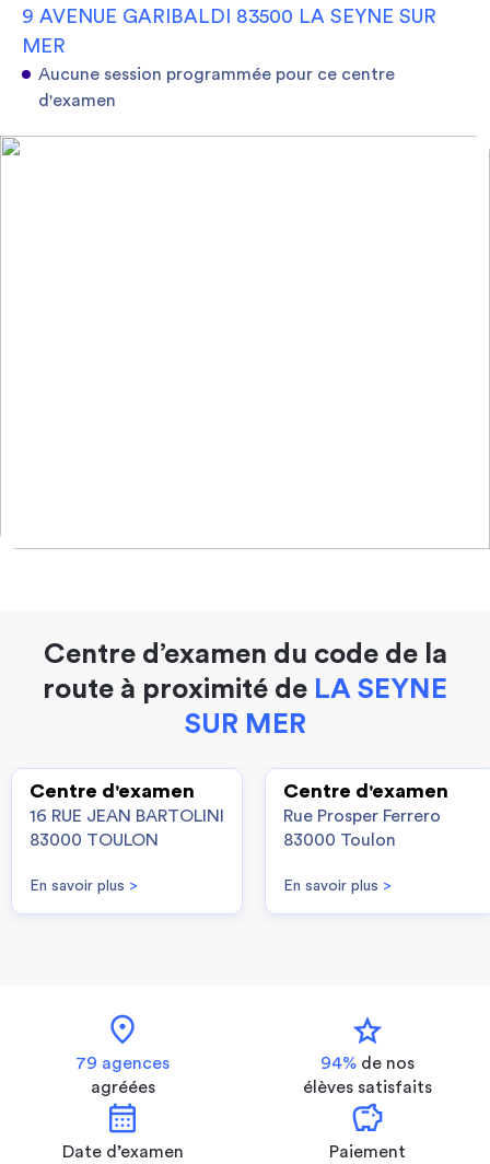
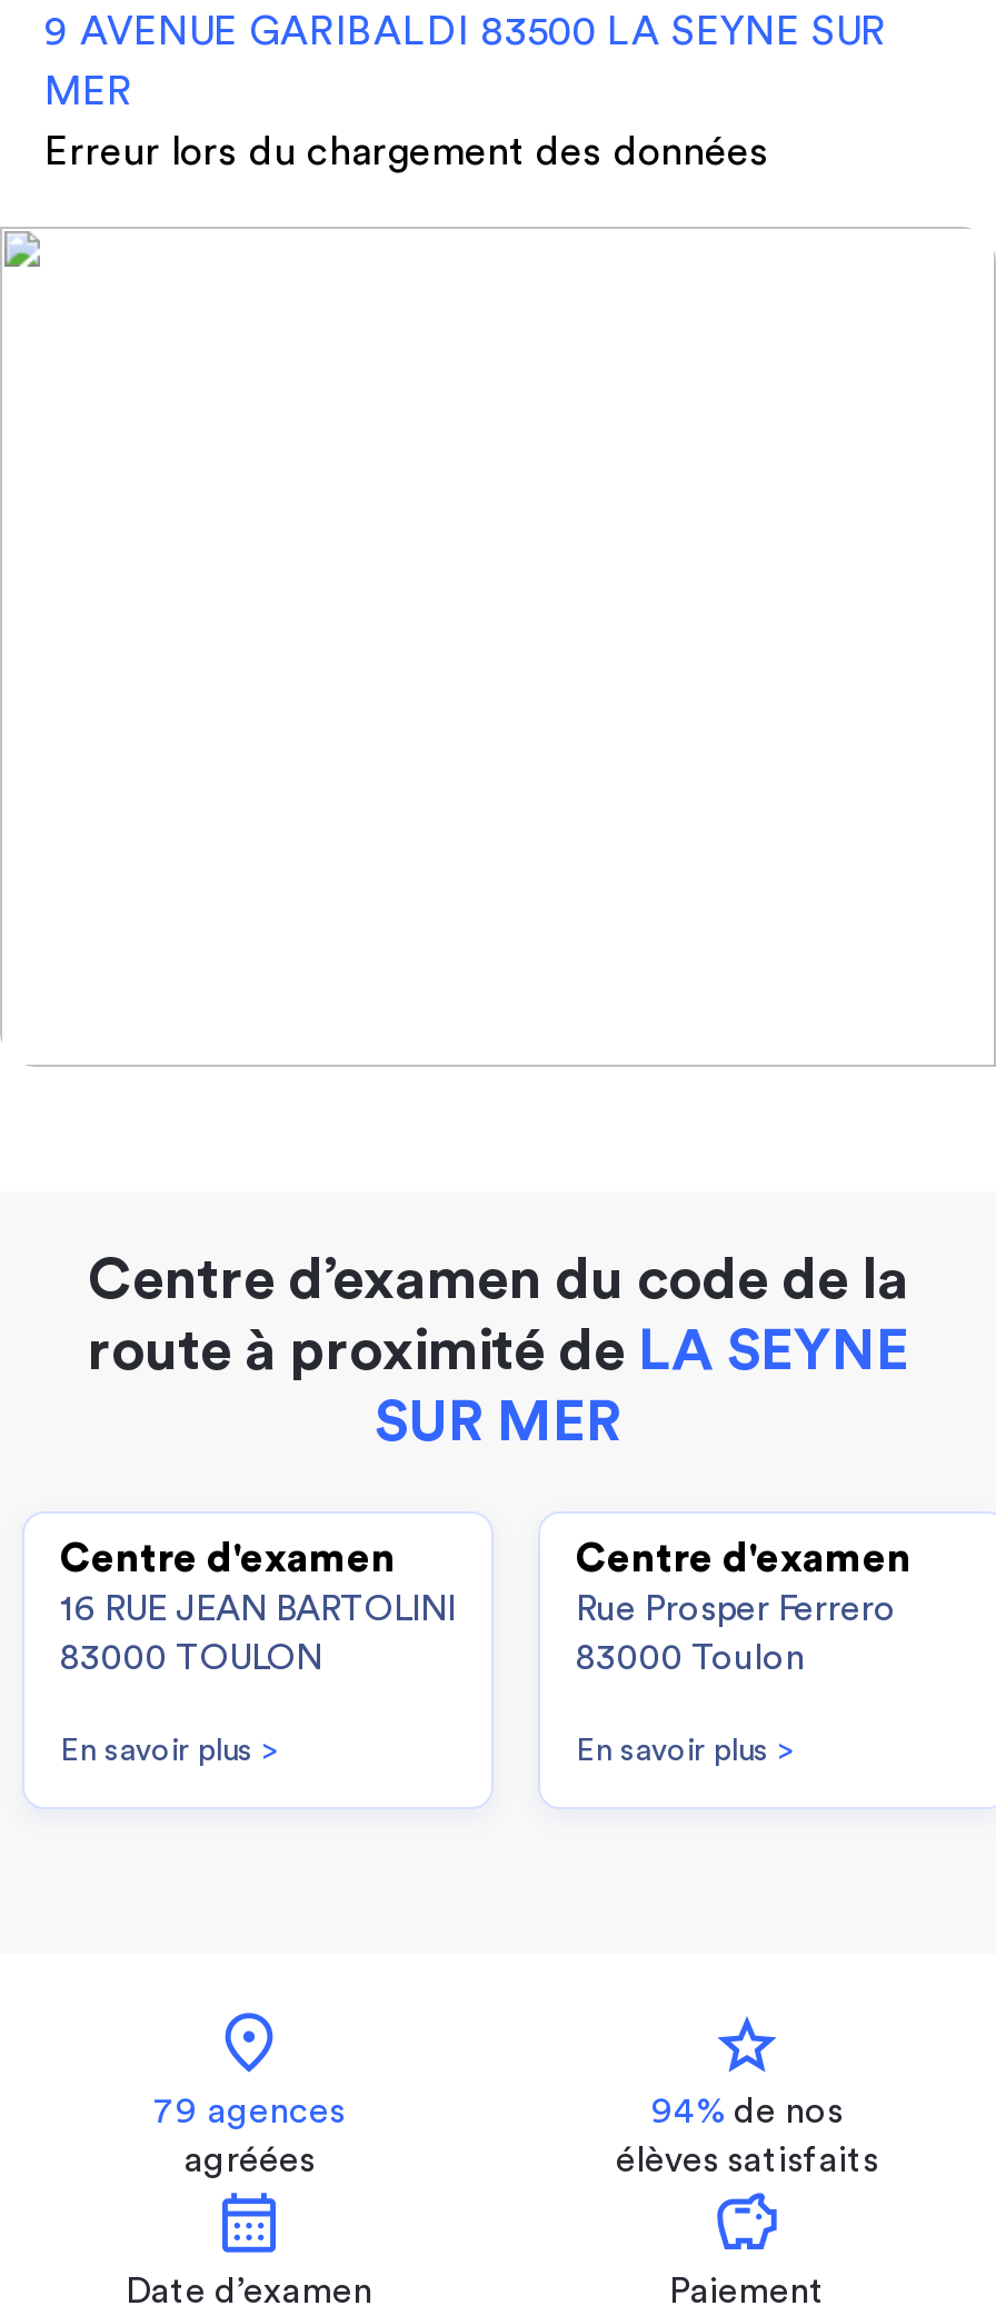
[38,66,395,109] Aucune session programmée pour ce centre | d'examen -> [44,131,769,171] Erreur lors du chargement des données

